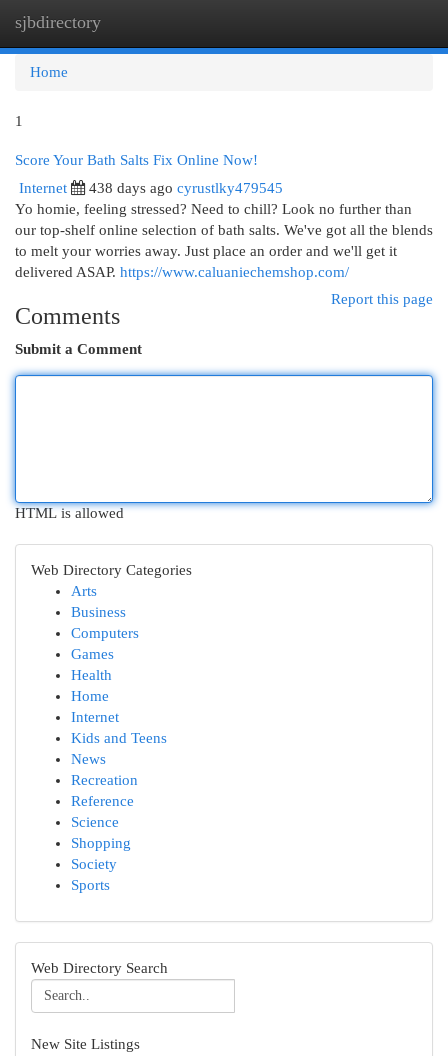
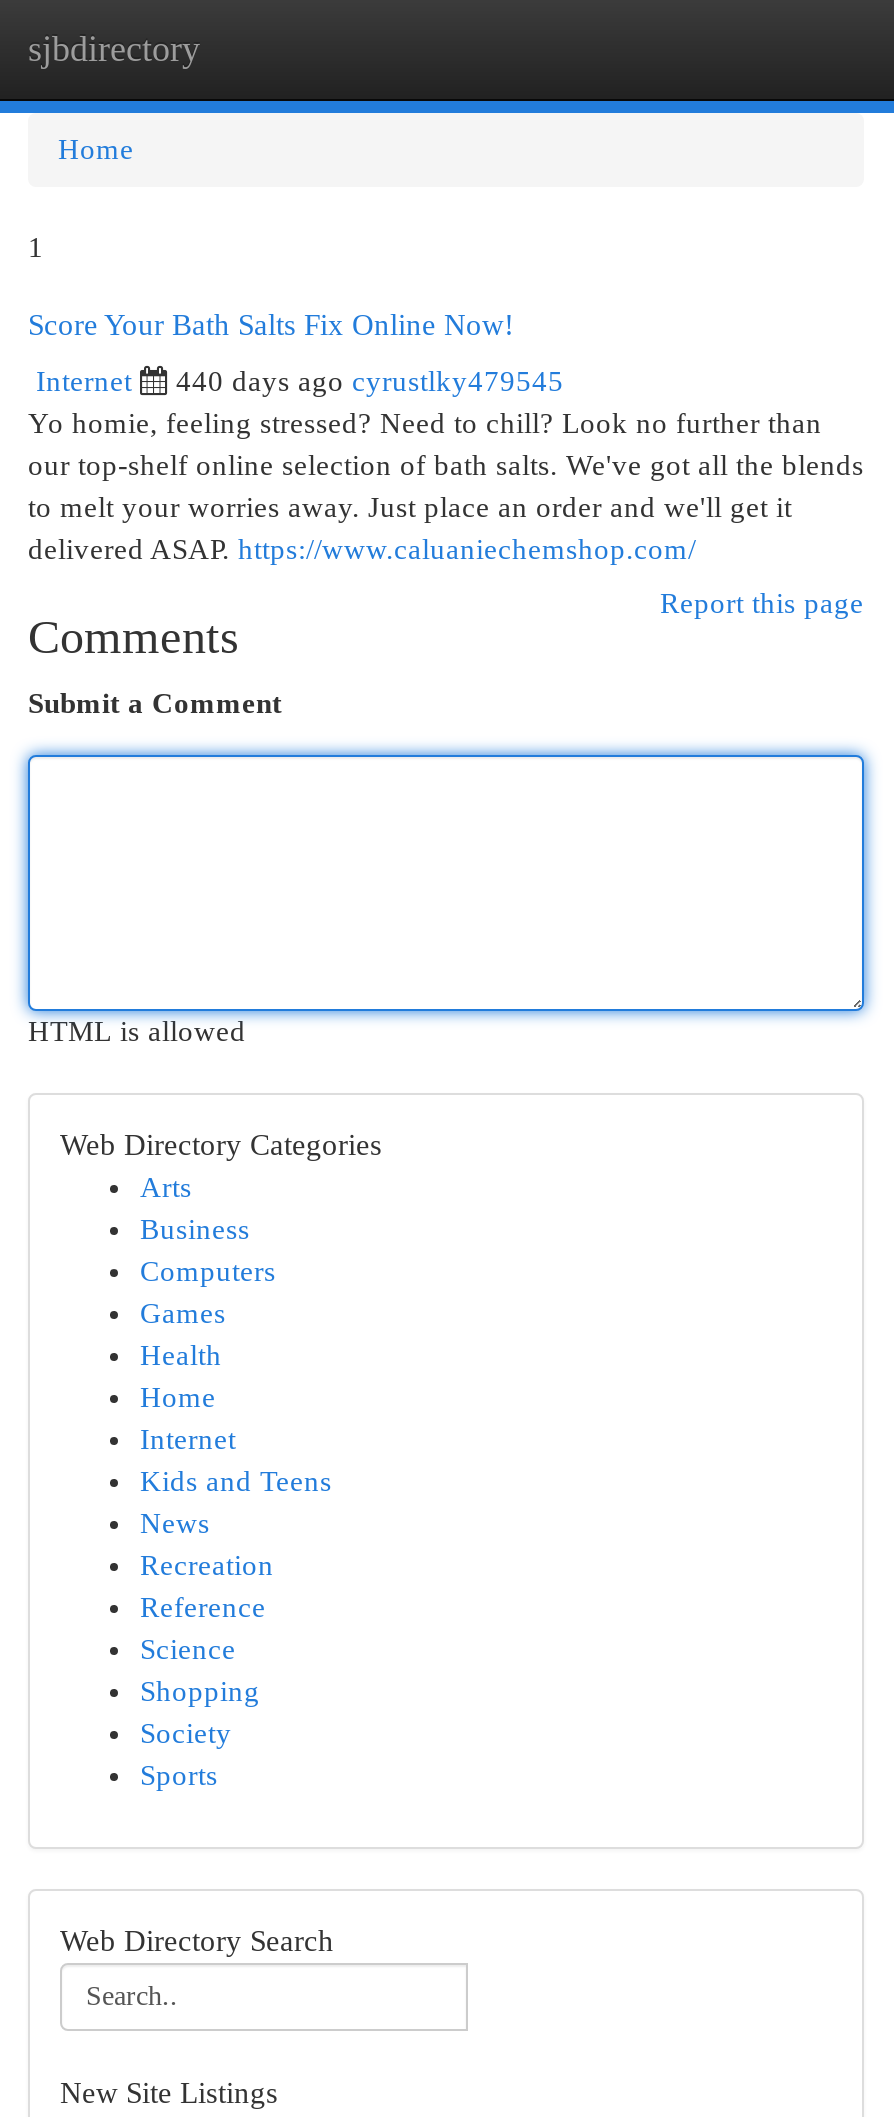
[89,180,283,196] 438 days ago cyrustlky479545 -> [176,365,564,397] 440 days ago cyrustlky479545

